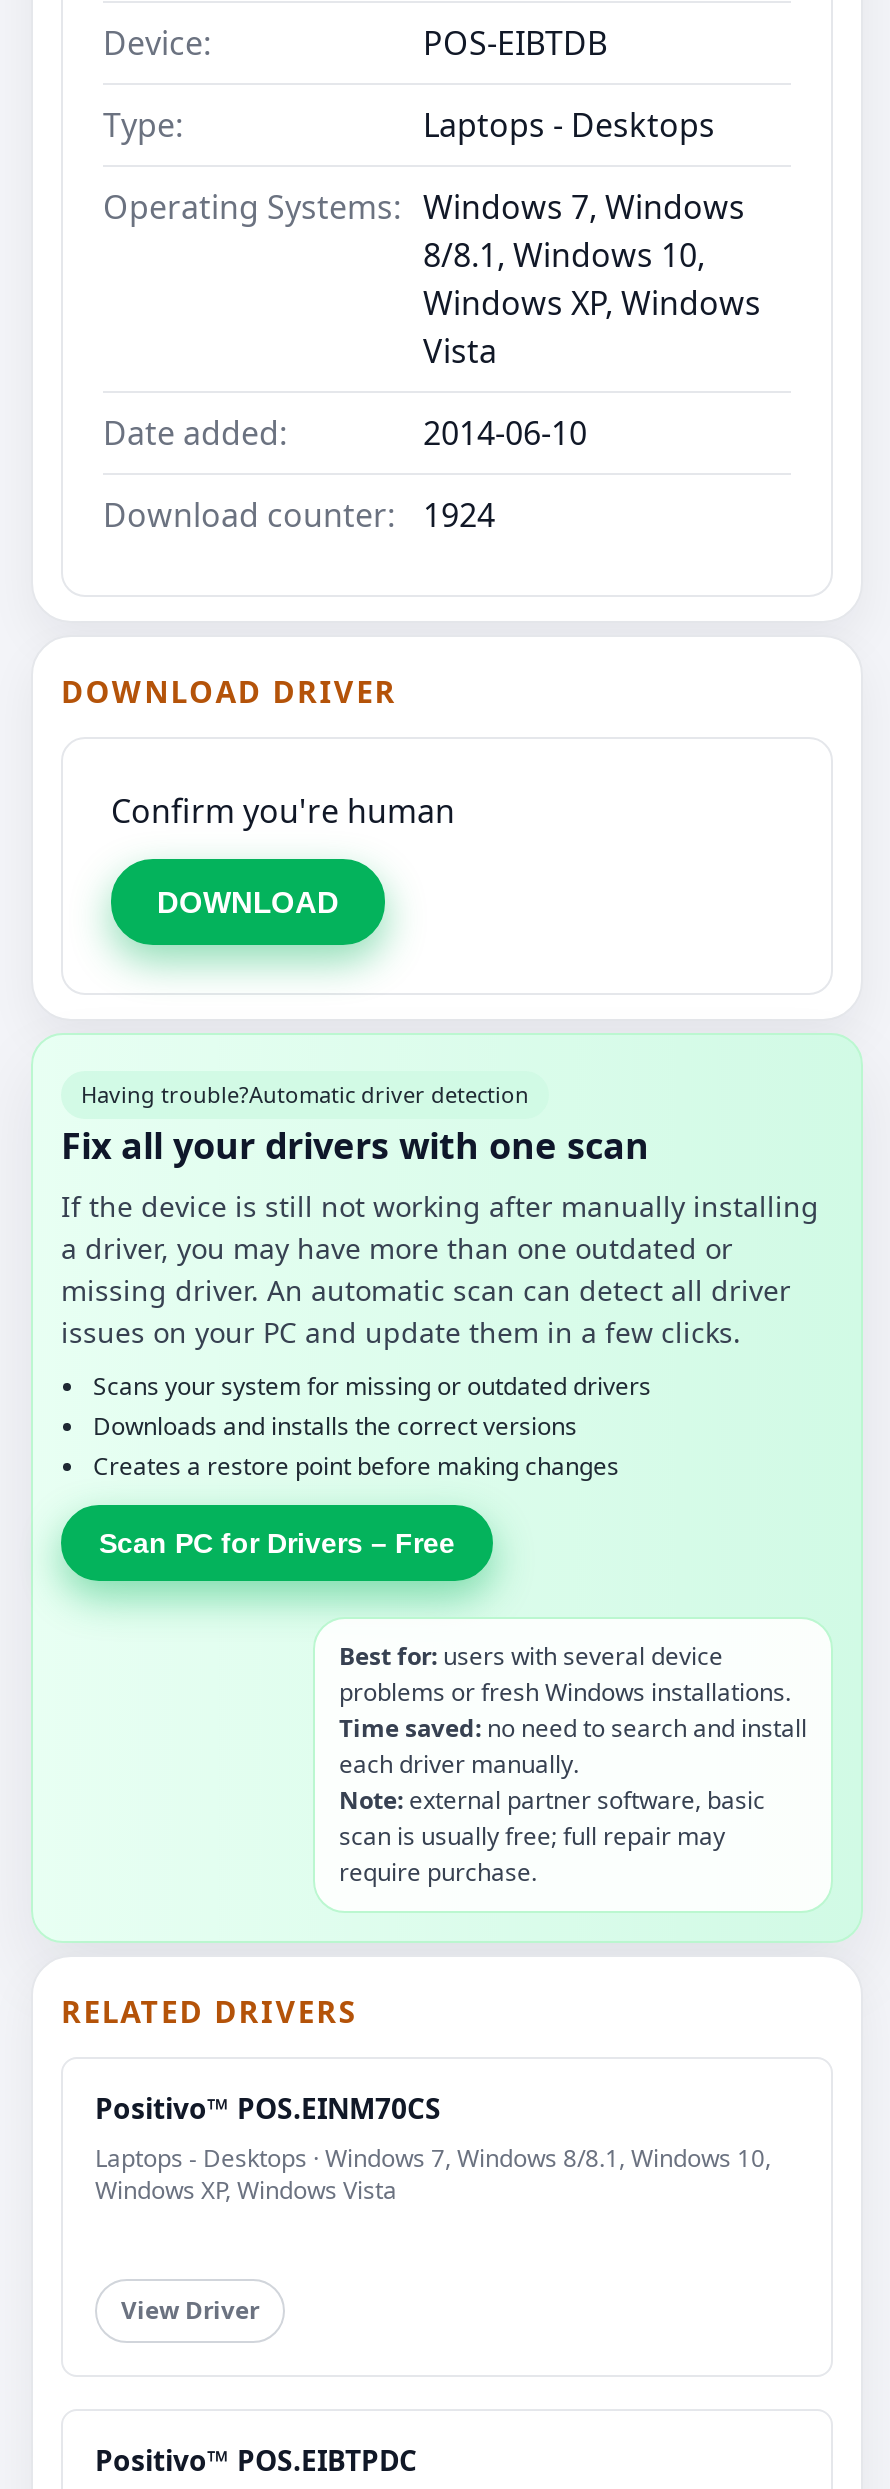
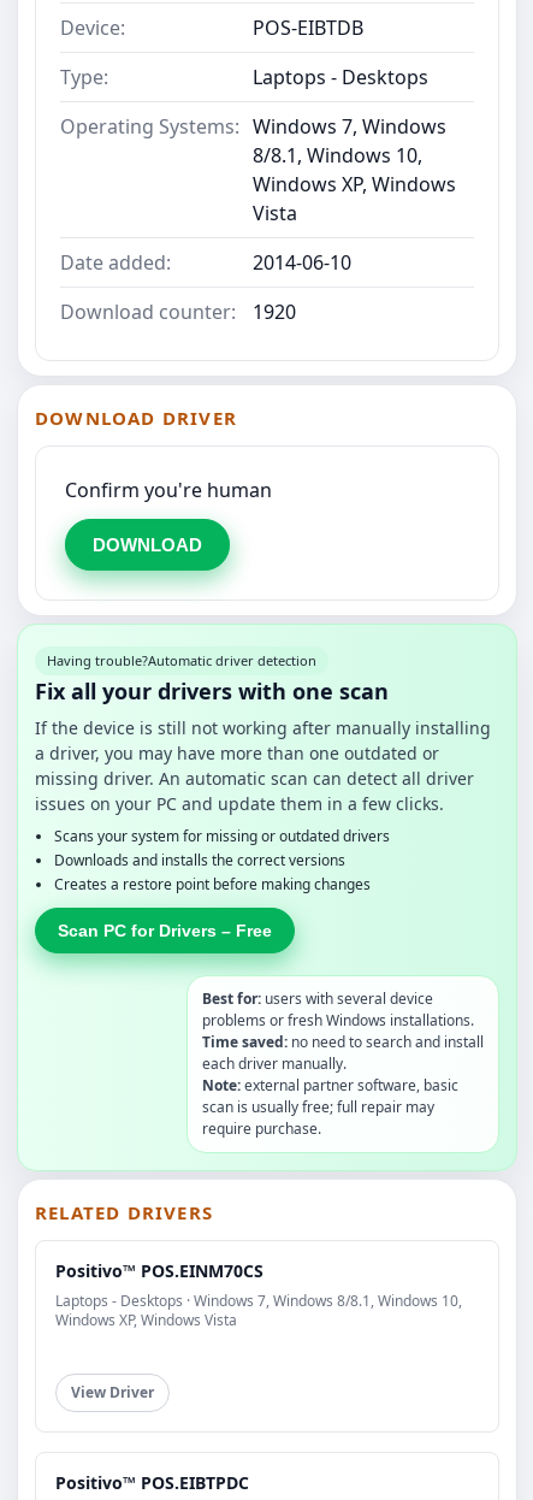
[103,493,495,537] Download counter: 1924 -> [60,298,296,325] Download counter: 1920

